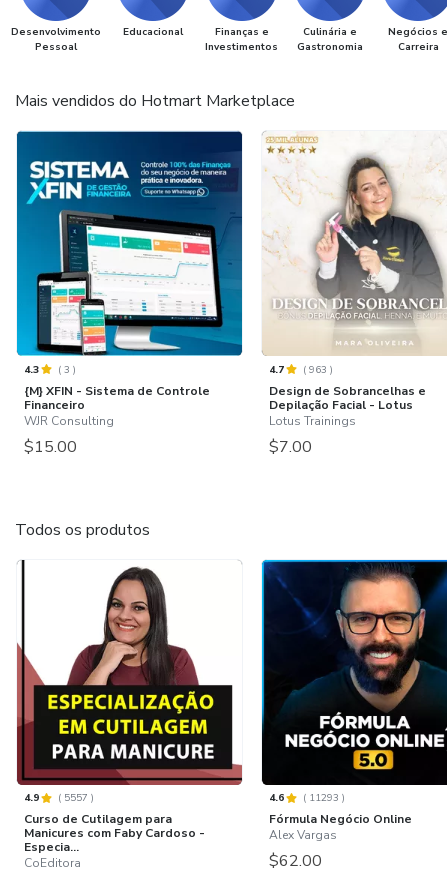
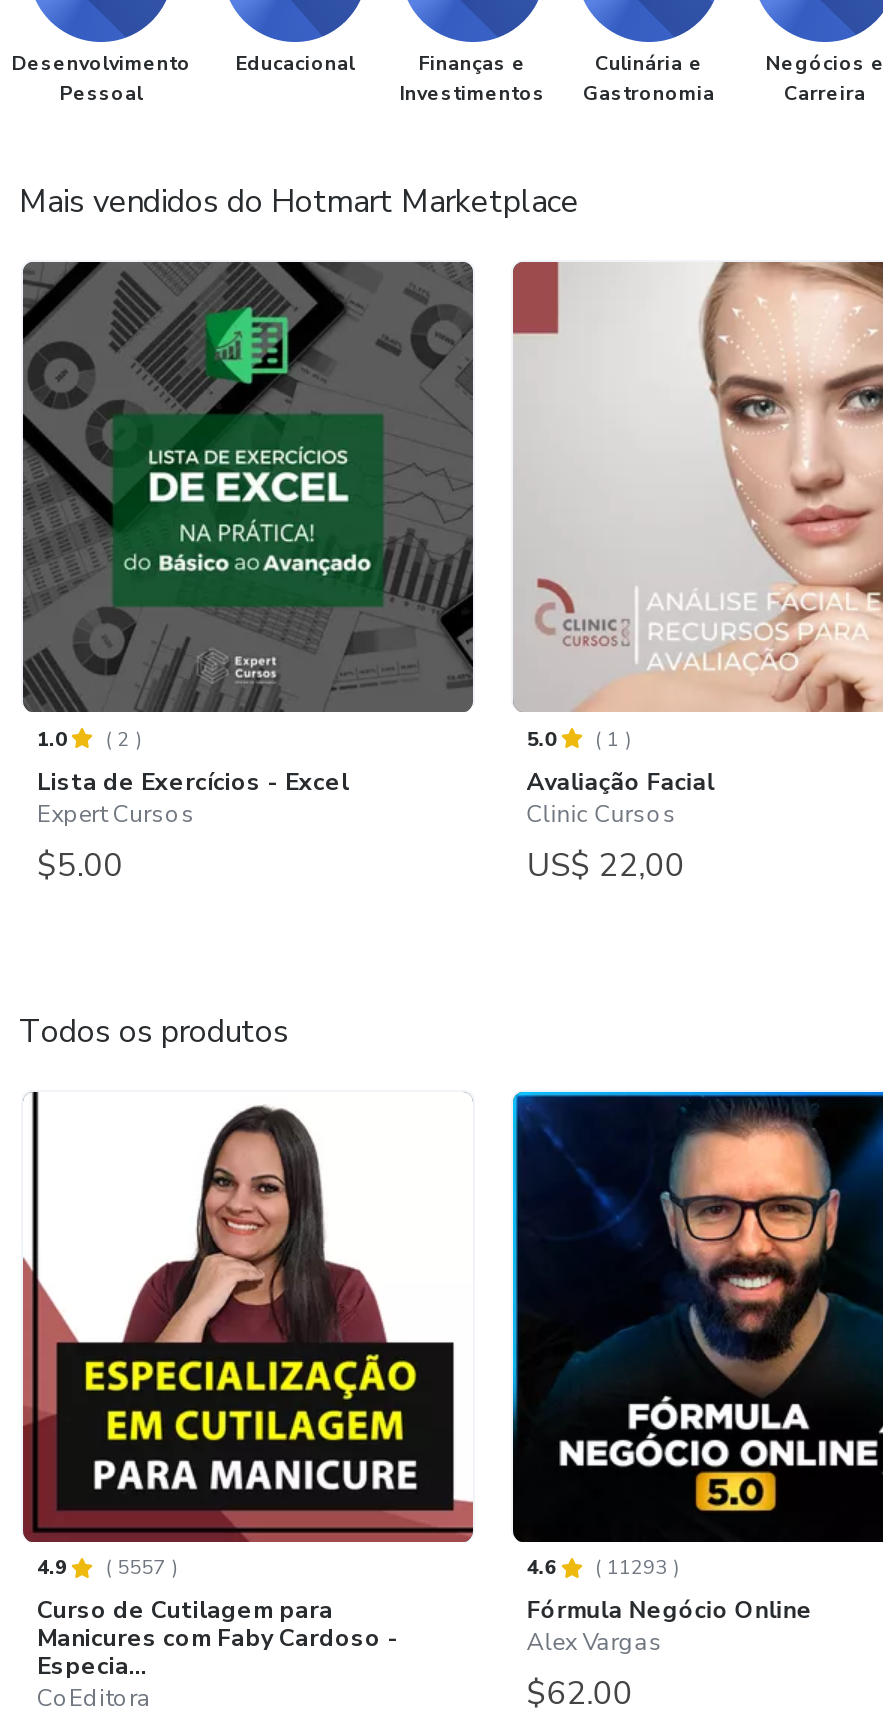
[16,130,243,458] [image] | 4.3 | (3) | {M} XFIN - Sistema de Controle | Financeiro | WJR Consulting | $15.00 -> [21,260,475,888] [image] | 1.0 | (2) | Lista de Exercícios - Excel | Expert Cursos | $5.00
[262,135,444,458] [image] | 4.7 | (963) | Design de Sobrancelhas e | Depilação Facial - Lotus | Lotus Trainings | $7.00 -> [511,260,877,888] [image] | 5.0 | (1) | Avaliação Facial | Clinic Cursos | US$ 22,00

